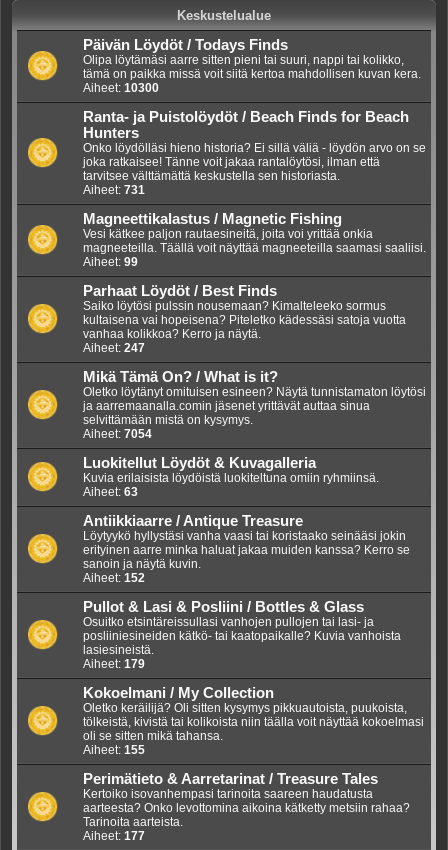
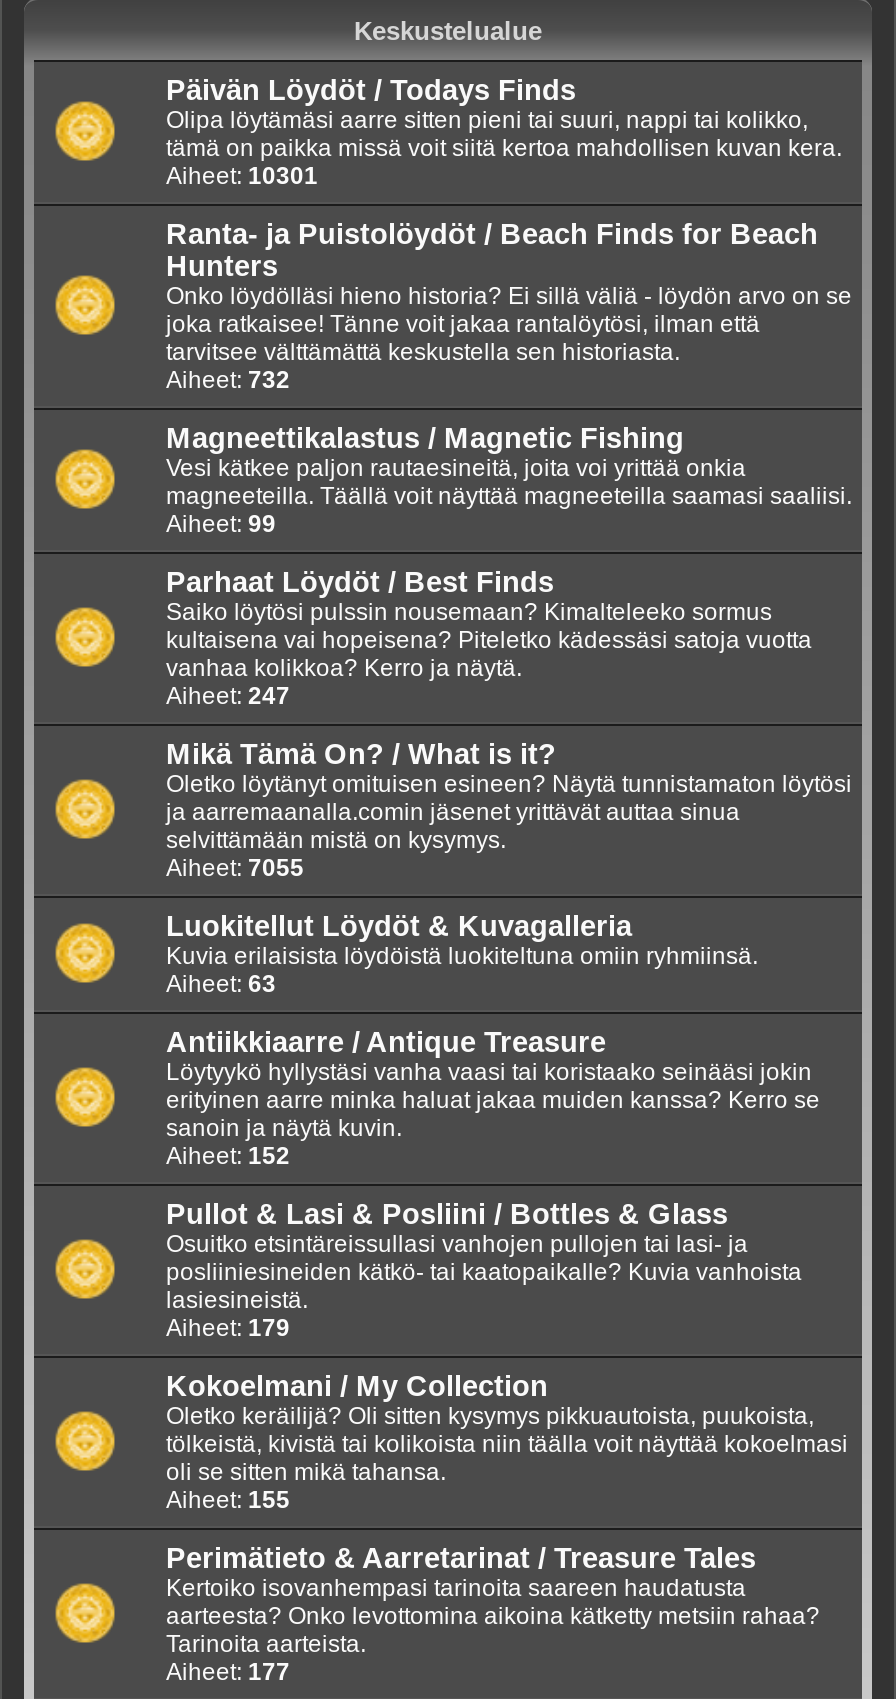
[83,80,159,94] Aiheet: 10300 -> [166,161,318,189] Aiheet: 10301
[83,182,145,196] Aiheet: 731 -> [166,365,290,393] Aiheet: 732
[83,426,152,440] Aiheet: 7054 -> [166,853,304,881] Aiheet: 7055

